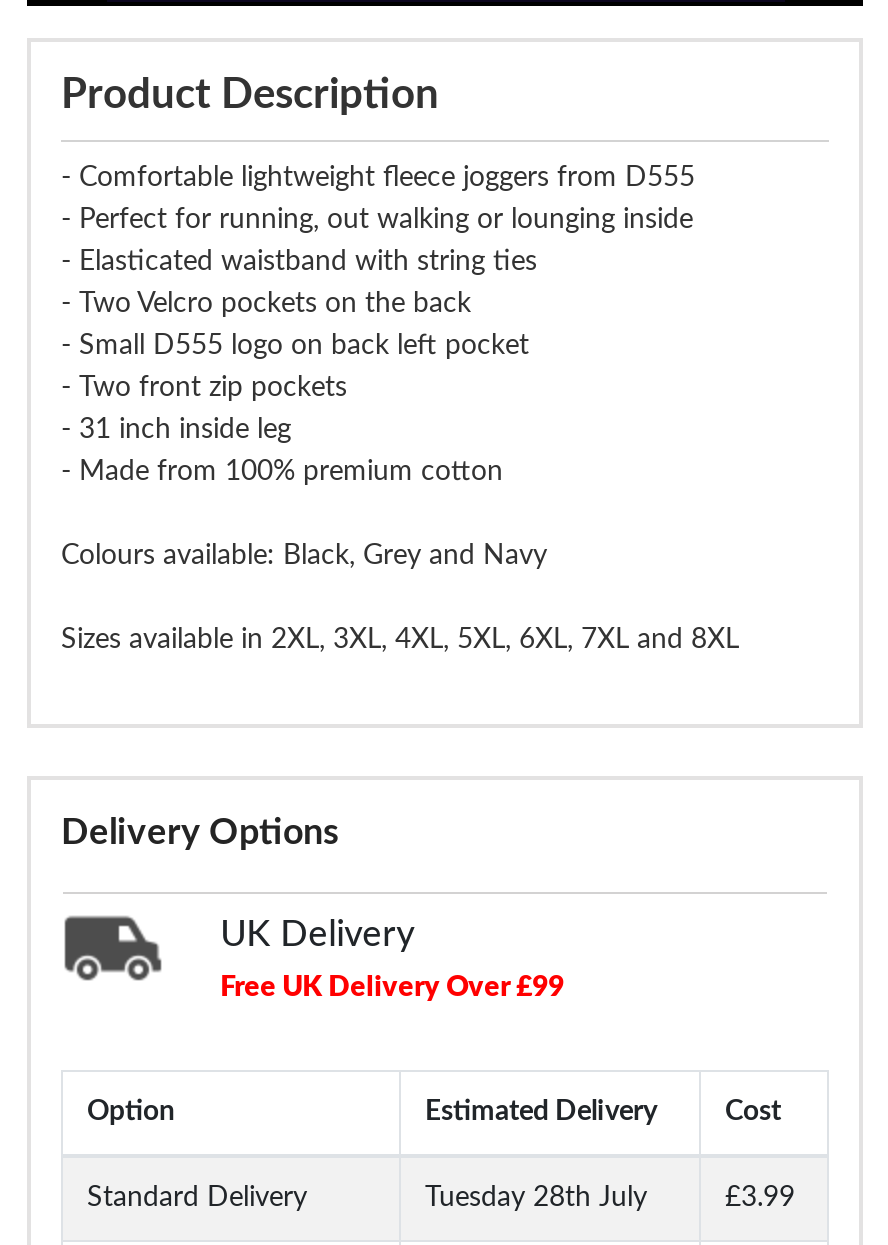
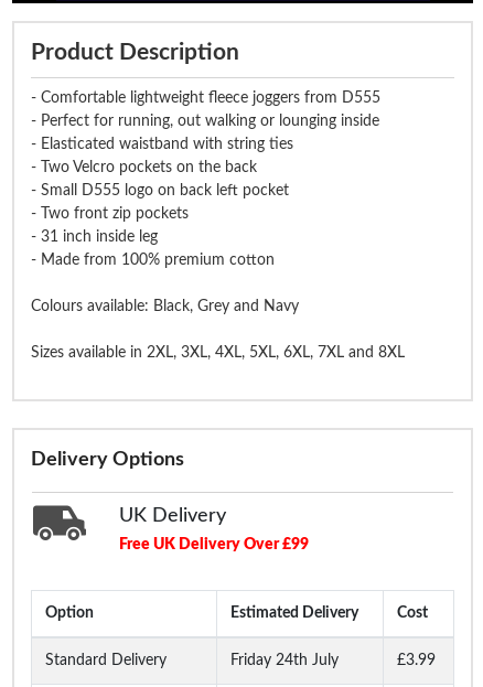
[425,1183,647,1211] Tuesday 28th July -> [230,652,339,668] Friday 24th July

